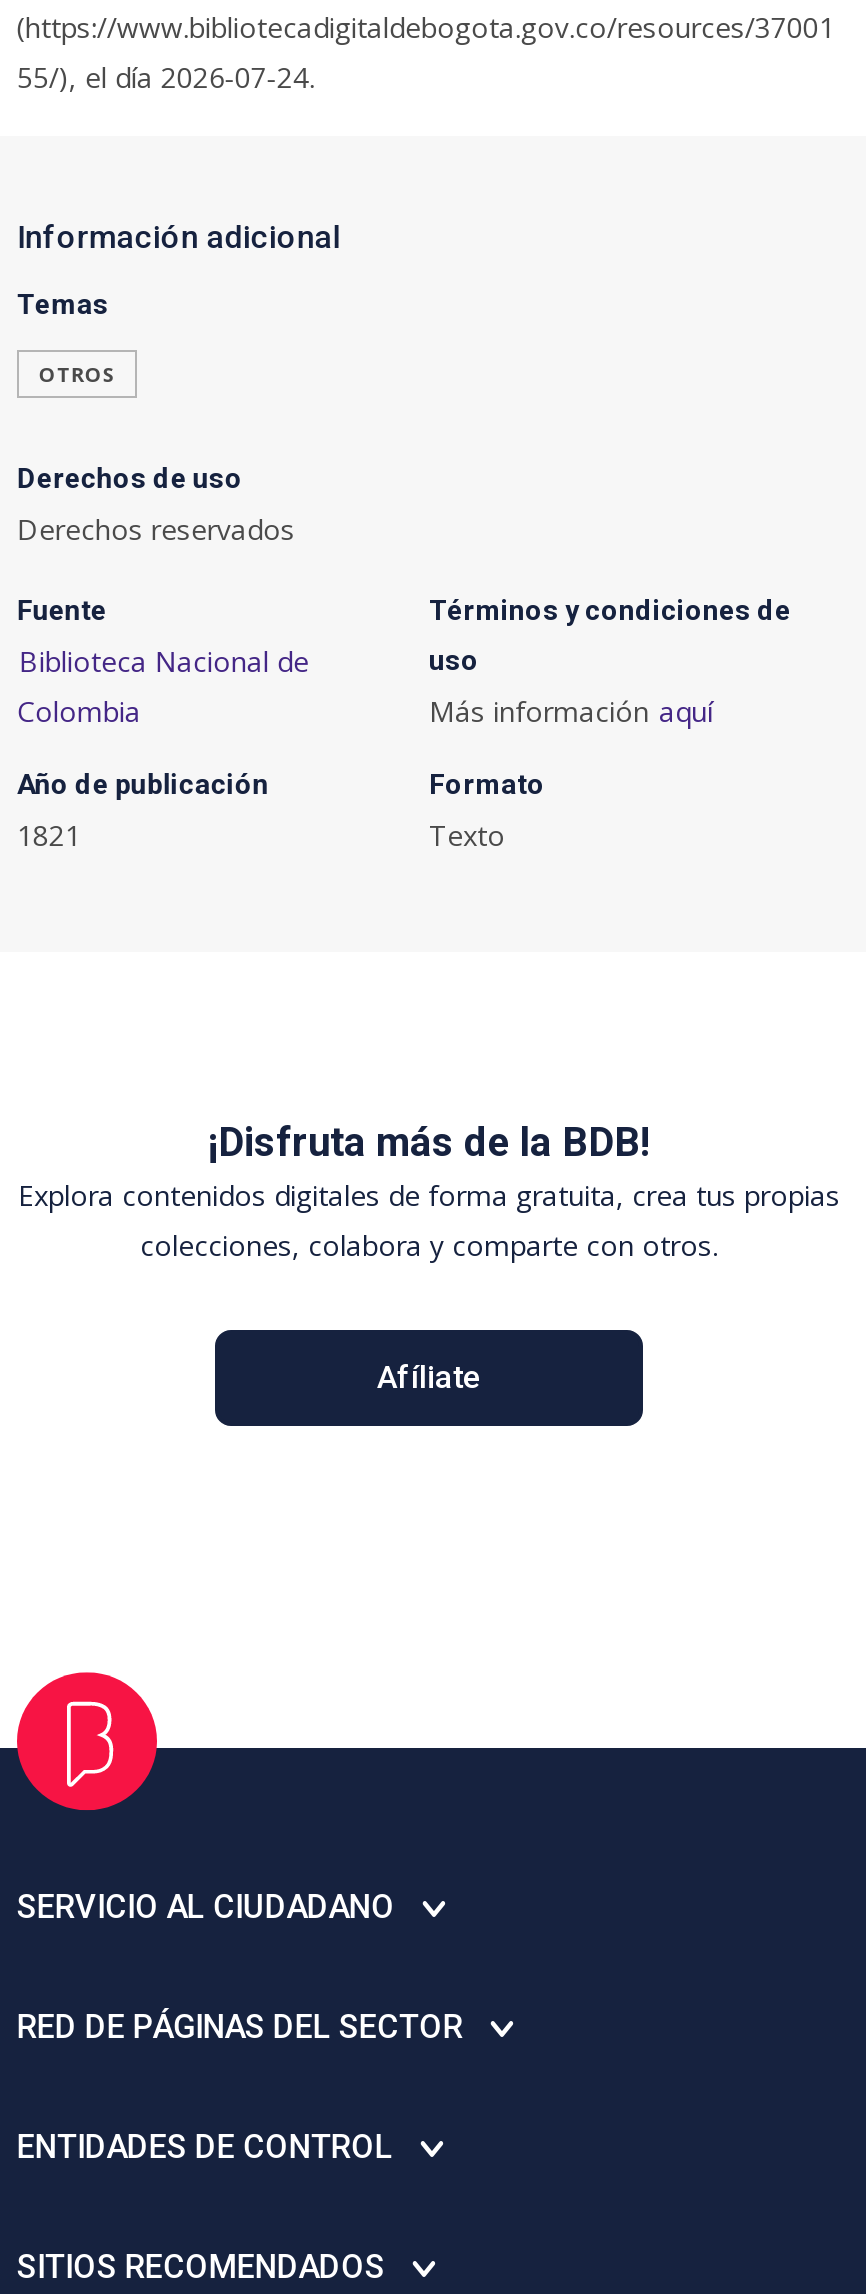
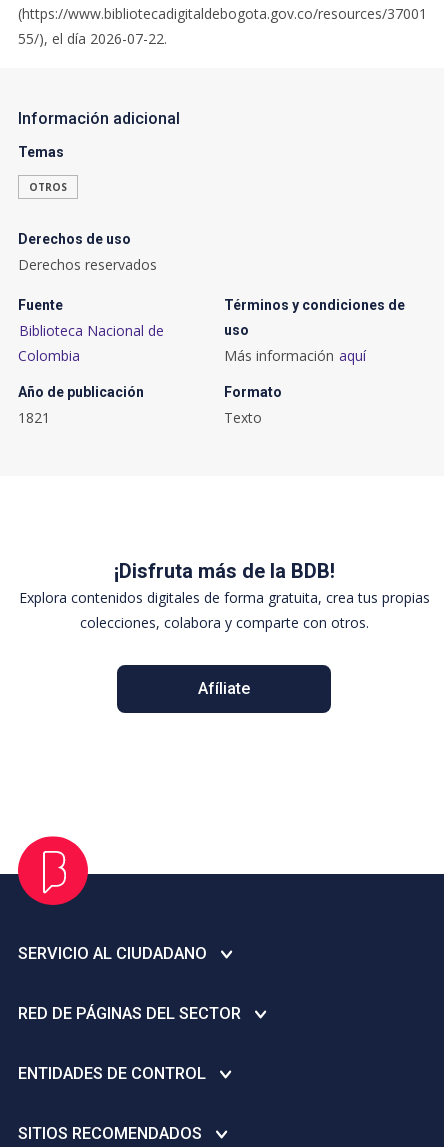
[17,58,315,96] 55/), el día 2026-07-24. -> [18,29,167,48] 55/), el día 2026-07-22.

